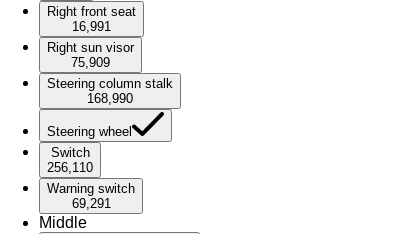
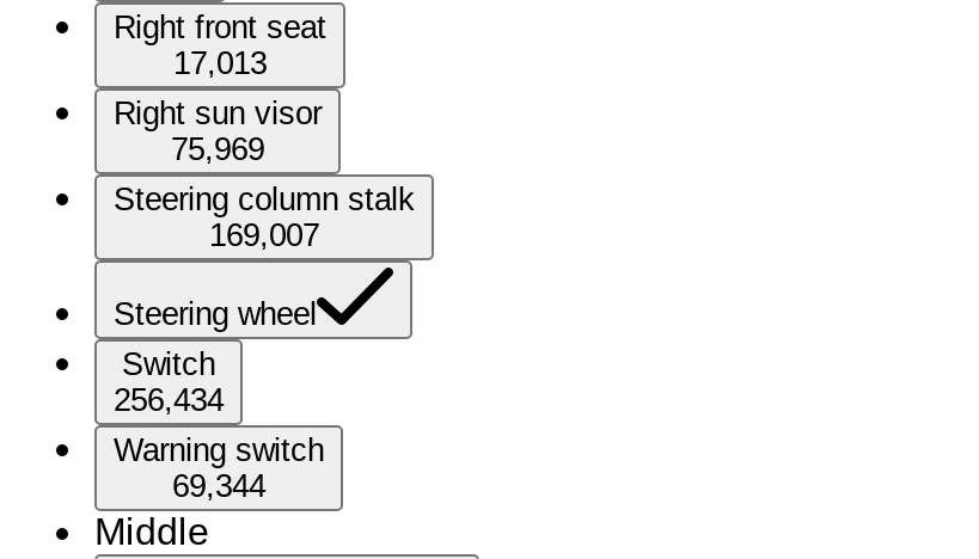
[72,19,111,34] 16,991 -> [173,45,267,81] 17,013
[71,55,110,70] 75,909 -> [171,131,264,167] 75,969
[87,91,133,106] 168,990 -> [209,217,319,253] 169,007
[47,160,93,175] 256,110 -> [114,382,224,418] 256,434
[71,196,110,211] 69,291 -> [172,468,265,504] 69,344

